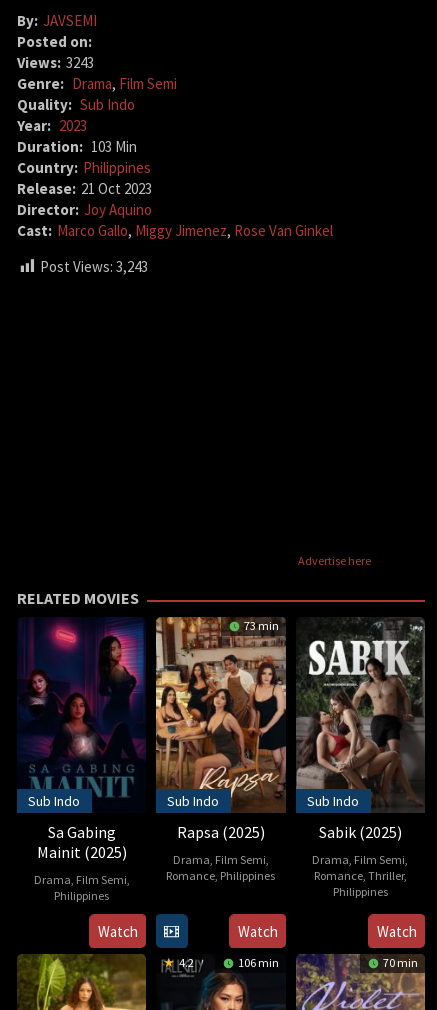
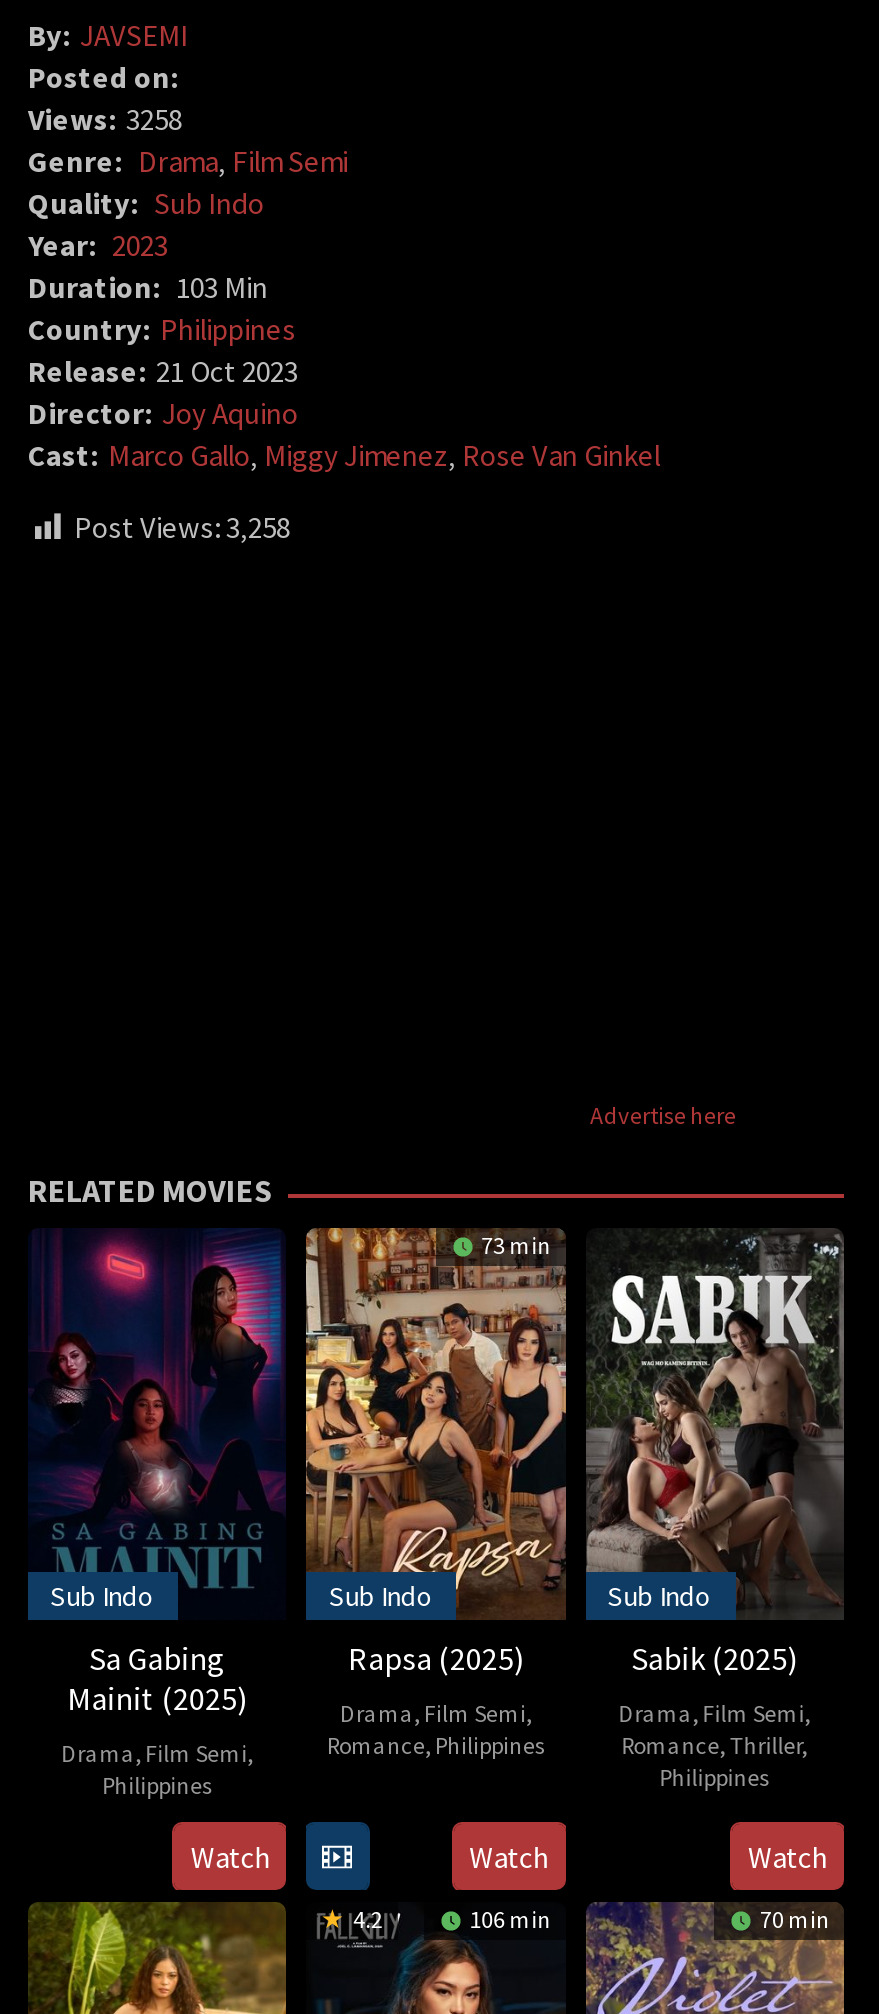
[17,53,94,72] Views: 3243 -> [28,100,182,138] Views: 3258
[40,257,148,276] Post Views: 3,243 -> [74,508,290,546] Post Views: 3,258

